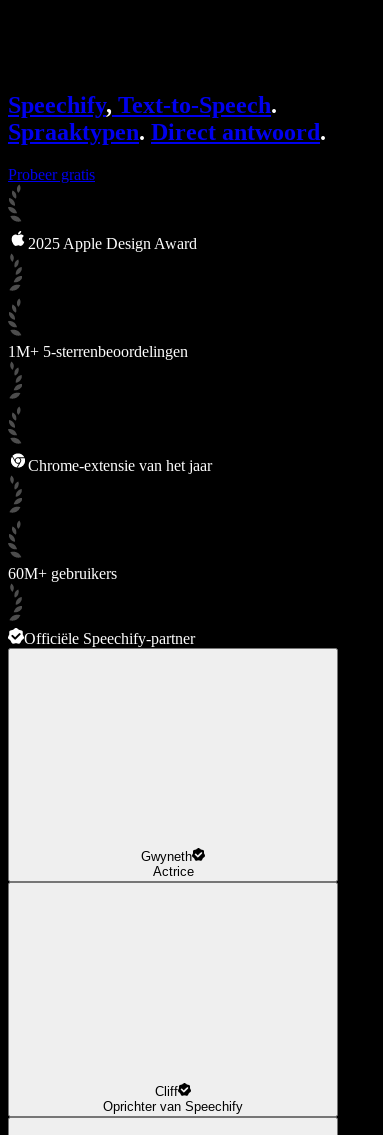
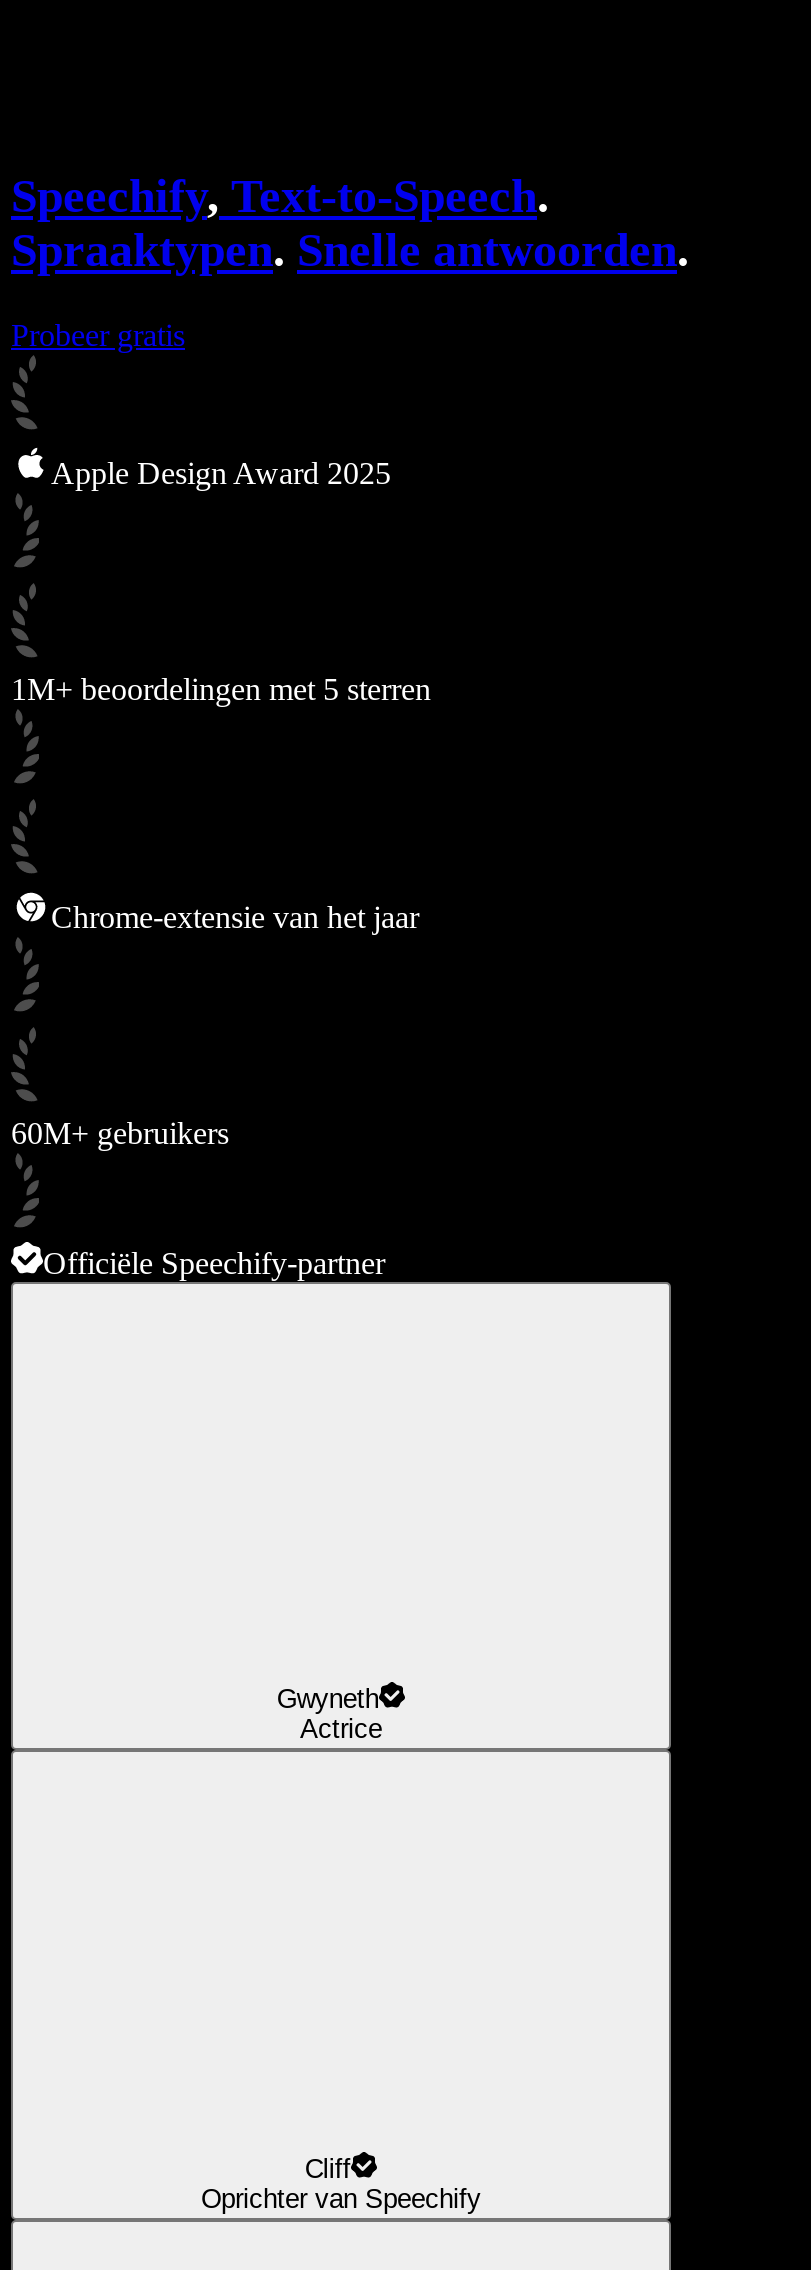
[8,119,326,145] Spraaktypen. Direct antwoord. -> [11,224,689,276] Spraaktypen. Snelle antwoorden.
[28,235,197,252] 2025 Apple Design Award -> [51,456,391,490] Apple Design Award 2025
[8,343,188,360] 1M+ 5-sterrenbeoordelingen -> [11,672,431,706] 1M+ beoordelingen met 5 sterren

